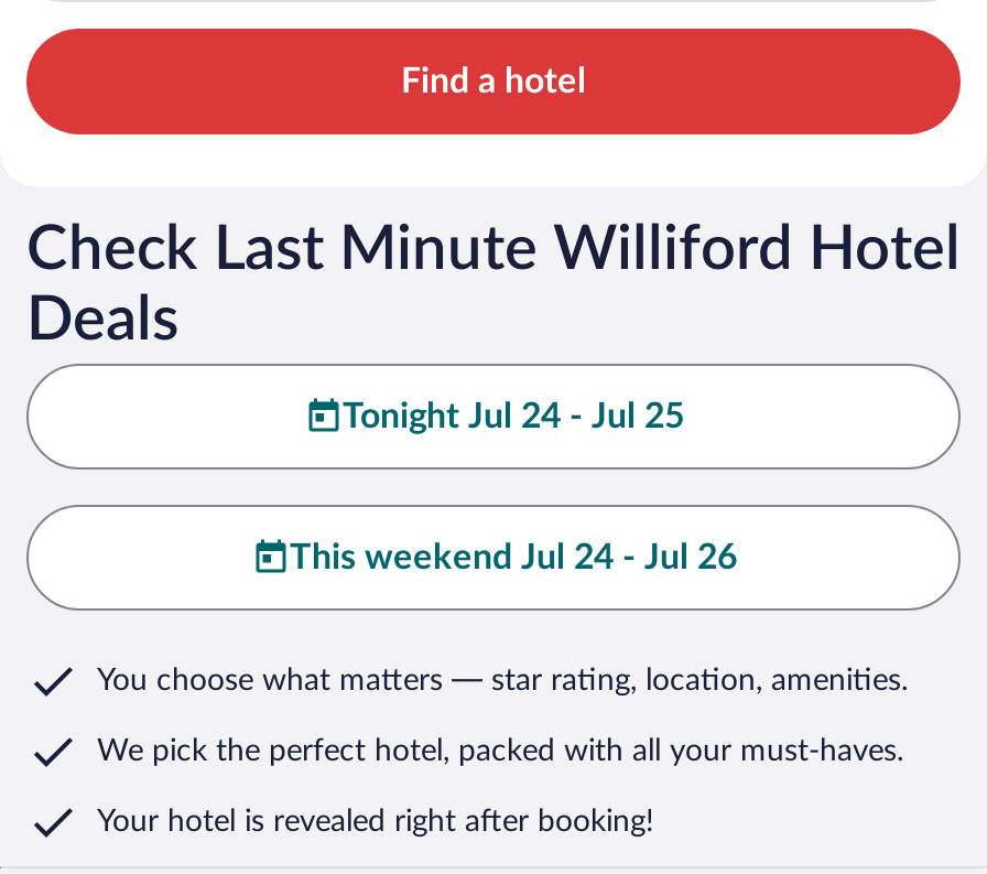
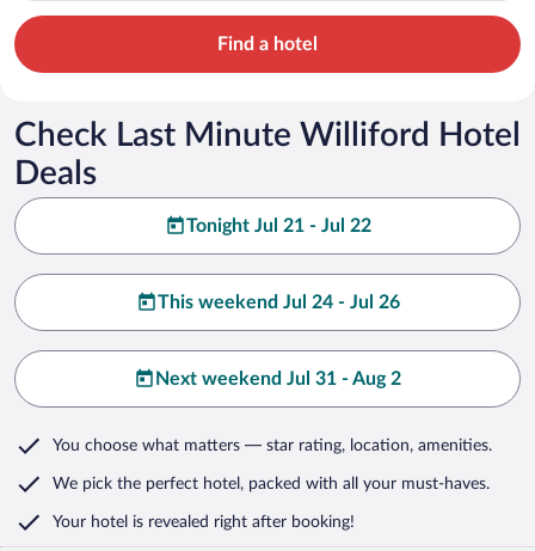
[343,398,684,434] Tonight Jul 24 - Jul 25 -> [186,216,371,235] Tonight Jul 21 - Jul 22
none -> [155,369,401,388] Next weekend Jul 31 - Aug 2

